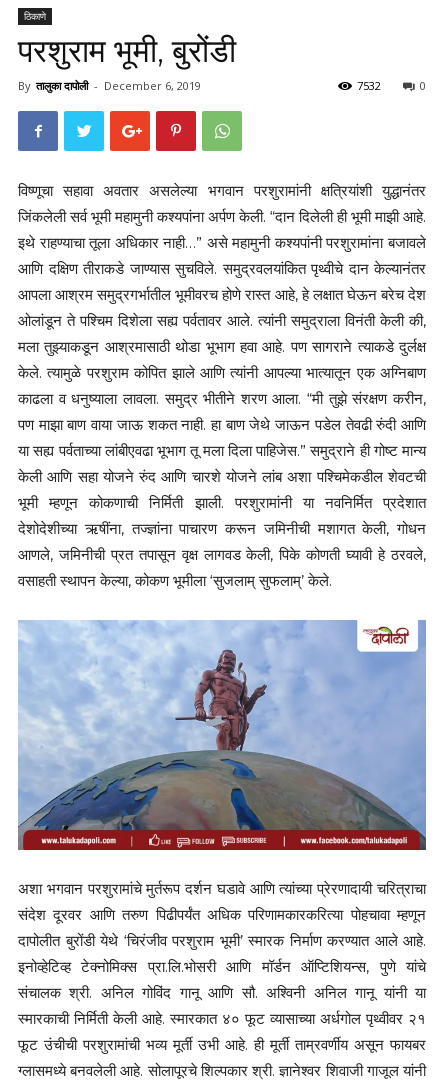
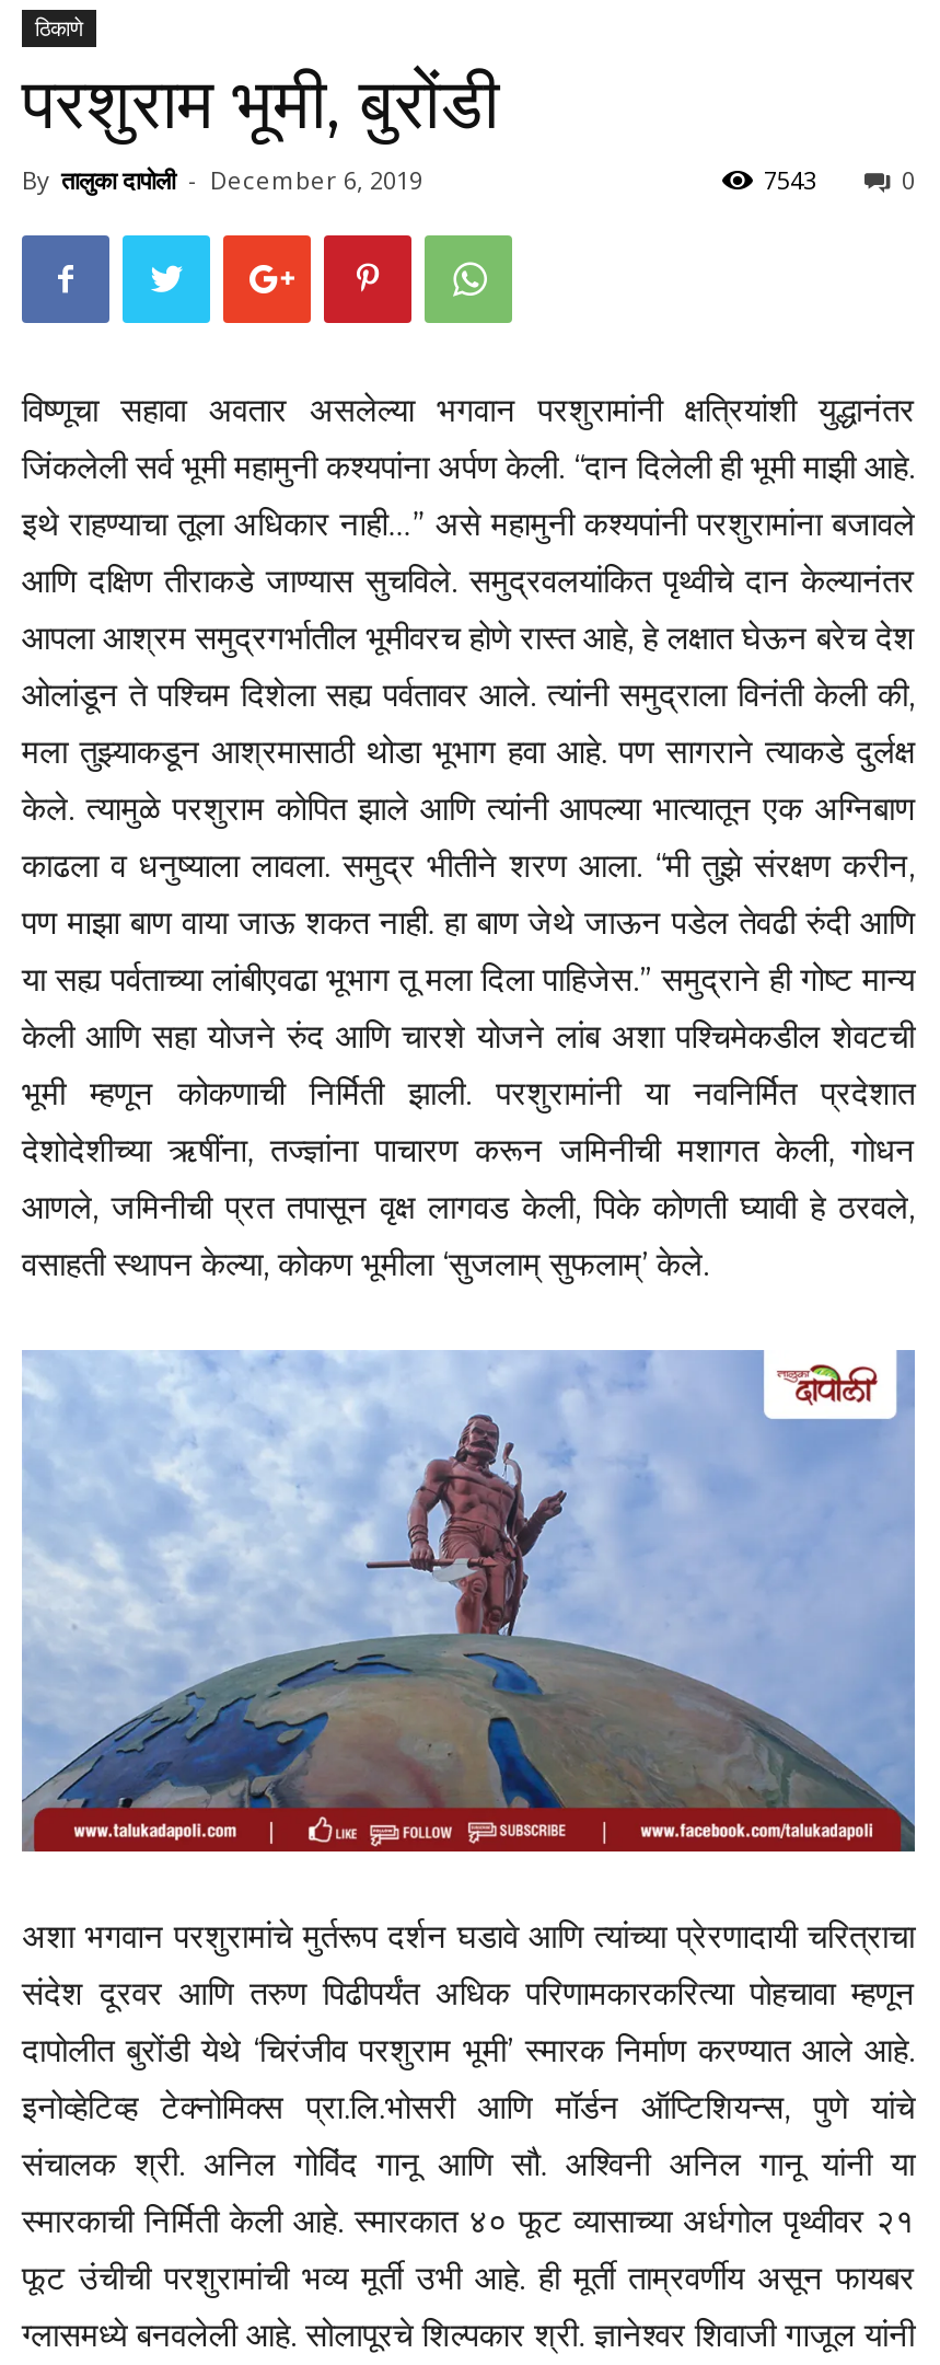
[357,78,381,93] 7532 -> [764,163,816,196] 7543

